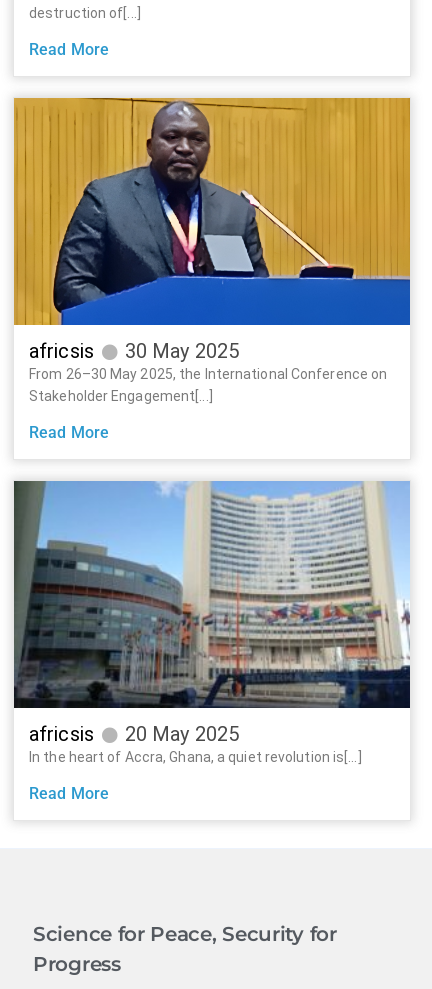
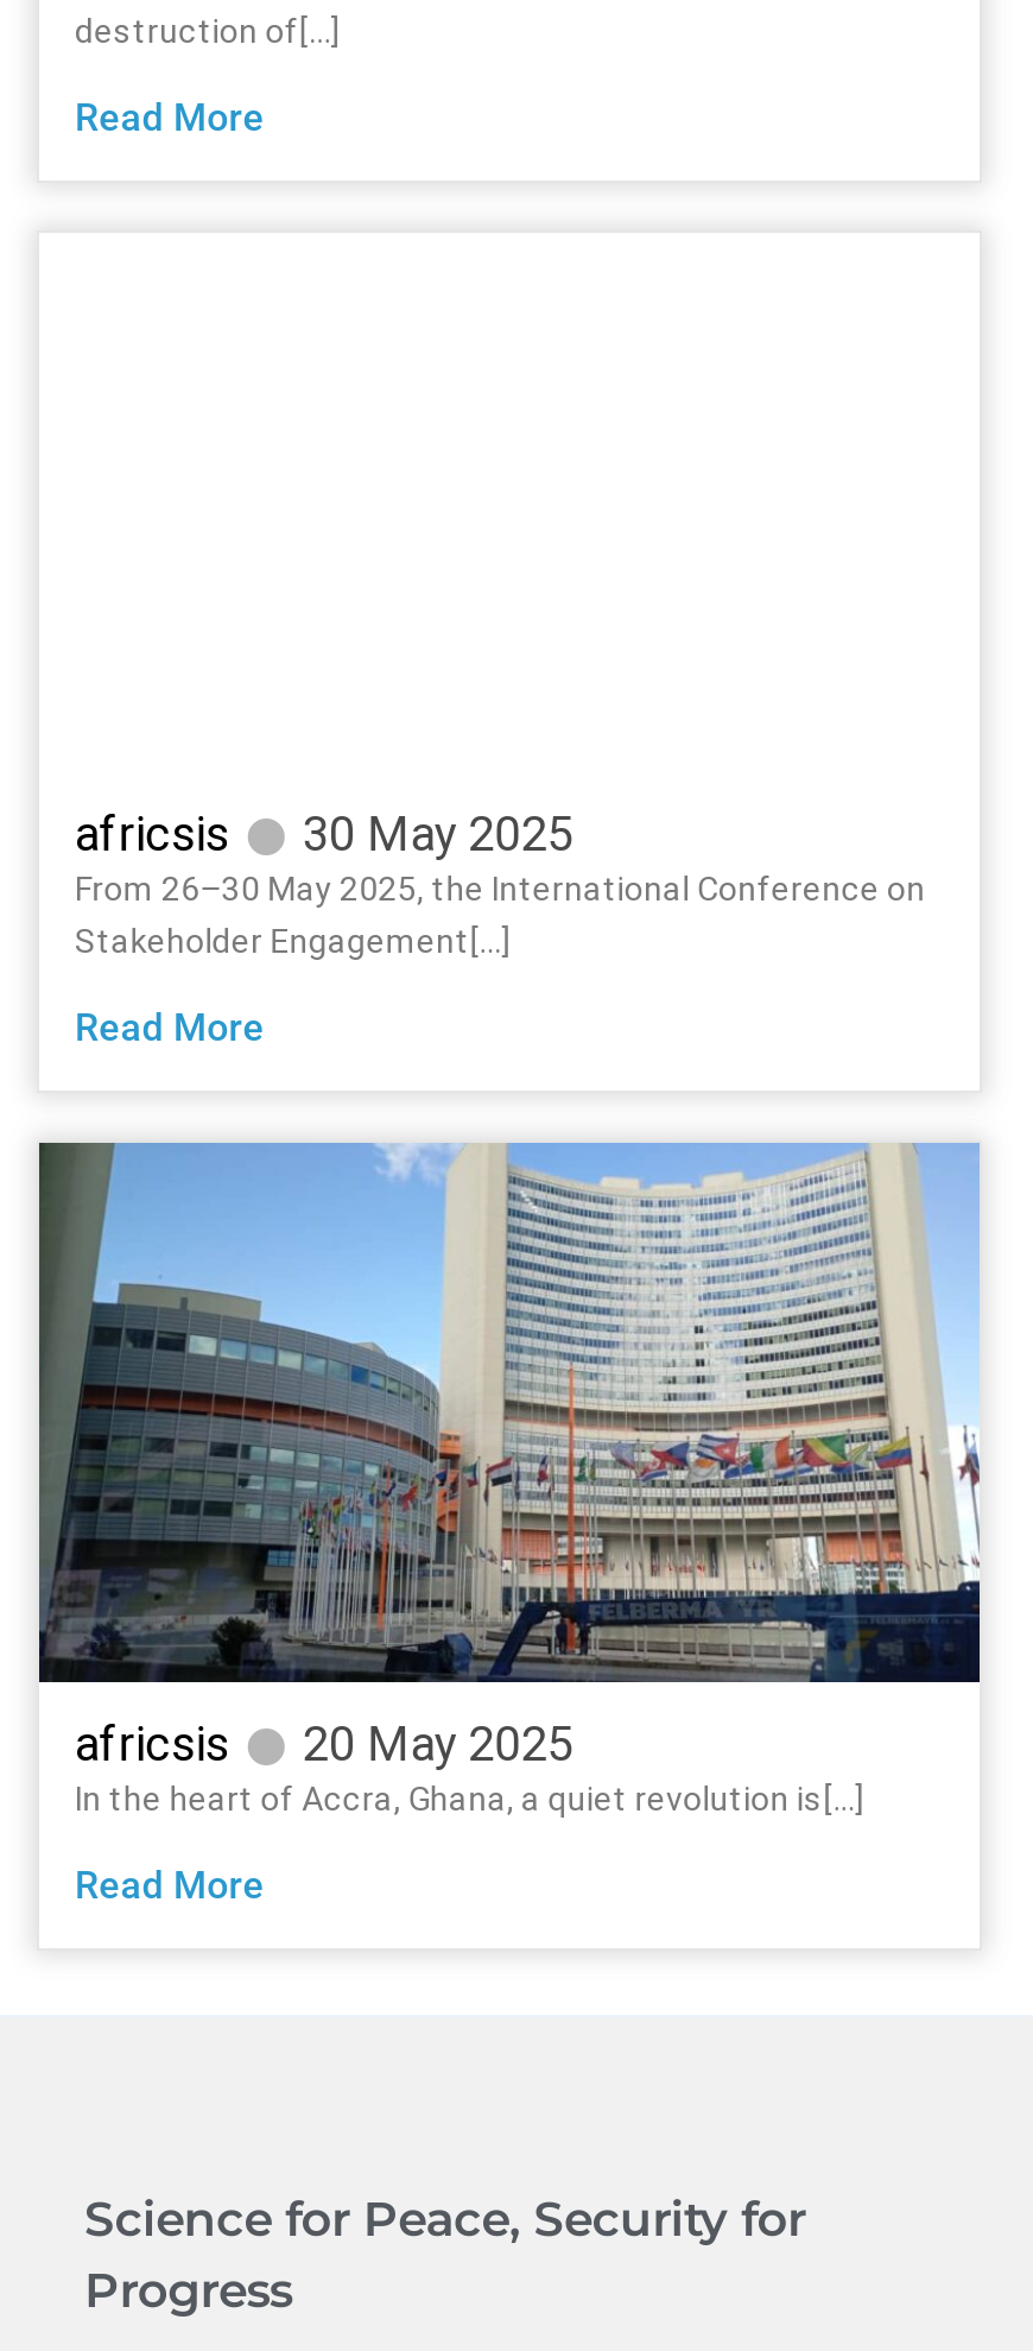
[13,97,411,326] [image] -> none

